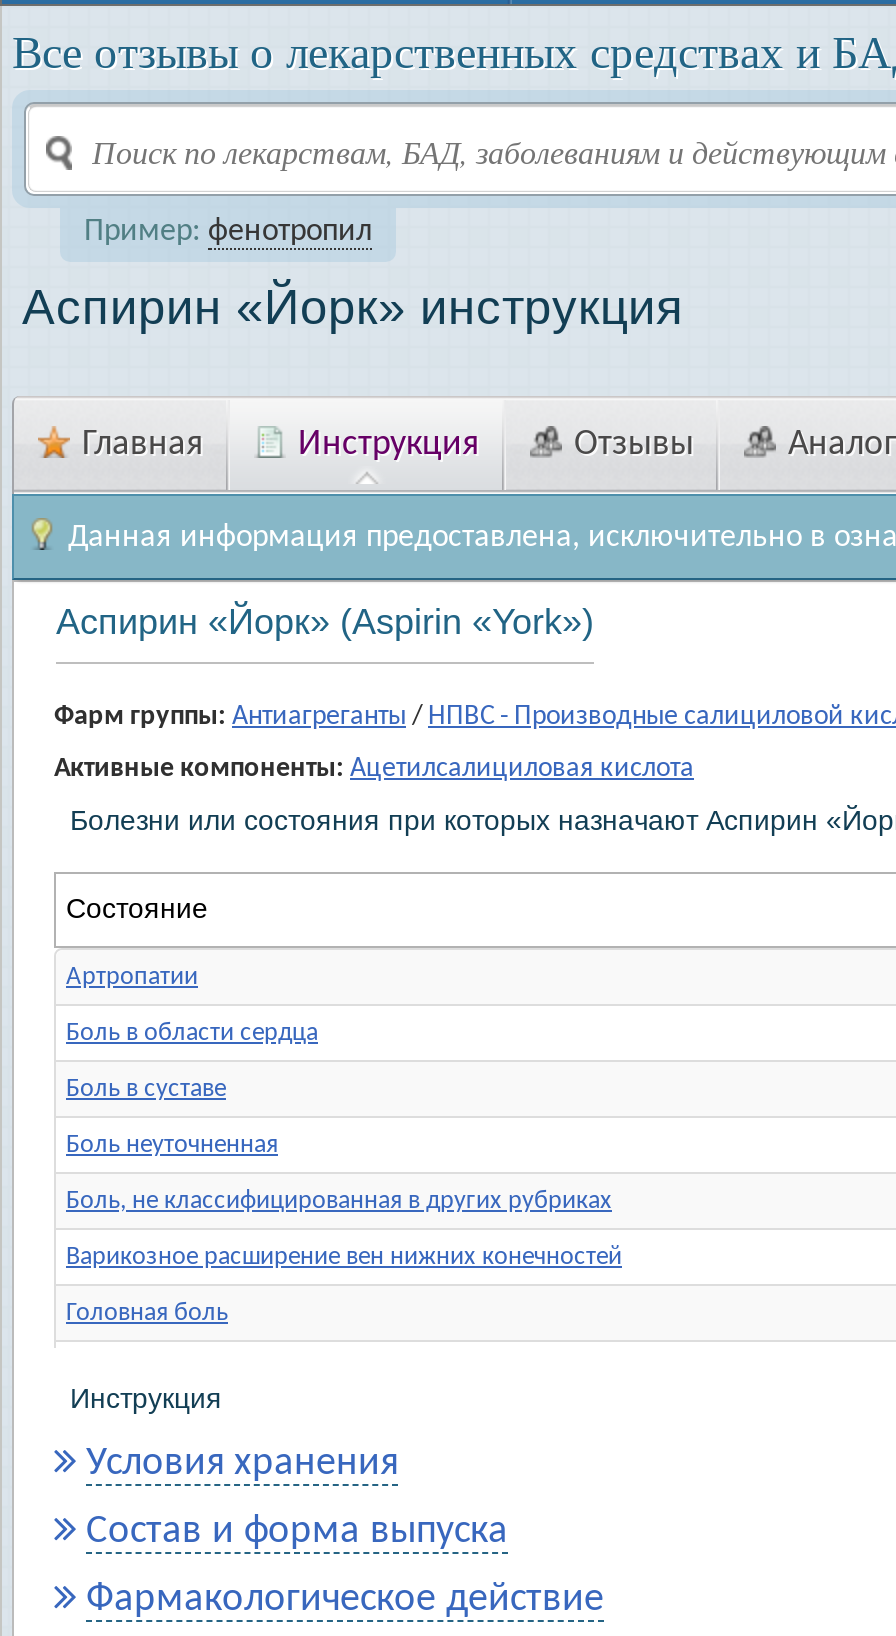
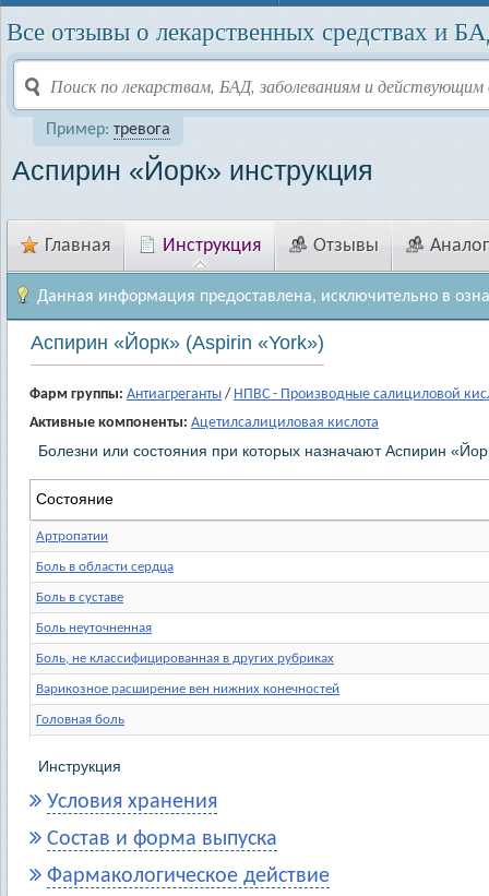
[84,216,372,248] Пример: фенотропил -> [46,121,170,139] Пример: тревога

